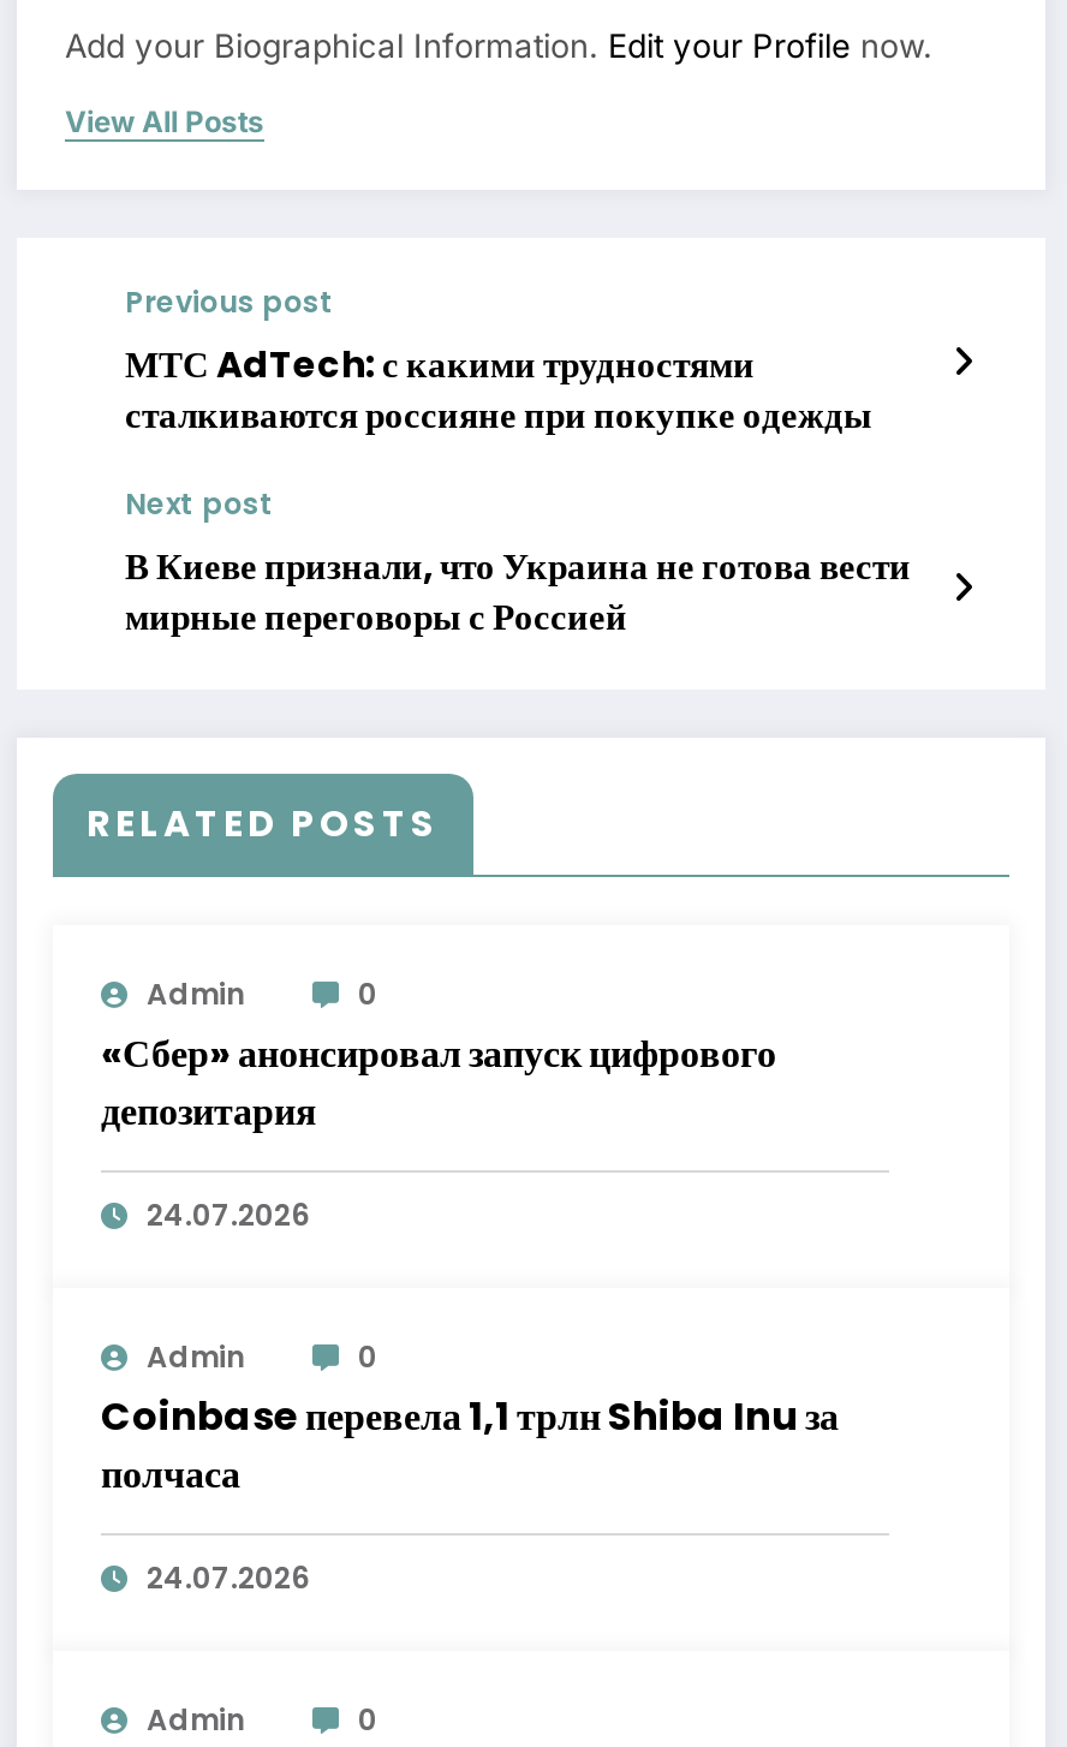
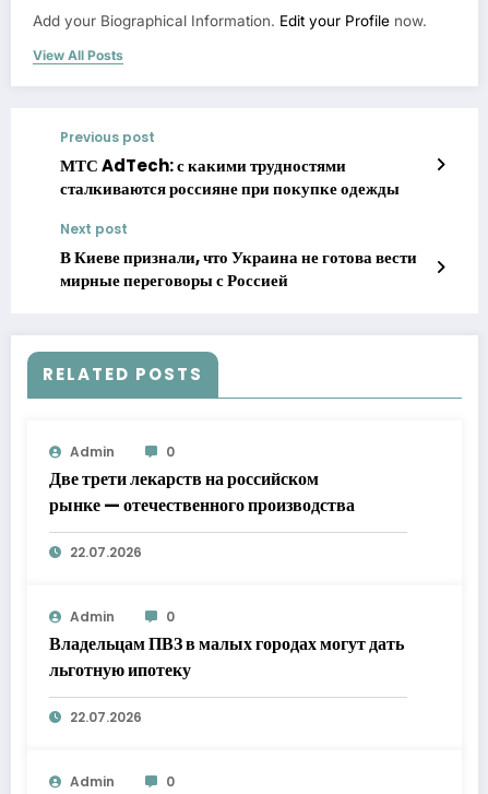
[101,1026,776,1139] «Сбер» анонсировал запуск цифрового | депозитария -> [49,466,355,517] Две трети лекарств на российском | рынке — отечественного производства
[147,1194,310,1235] 24.07.2026 -> [70,543,142,561] 22.07.2026
[101,1388,839,1501] Coinbase перевела 1,1 трлн Shiba Inu за | полчаса -> [49,631,404,682] Владельцам ПВЗ в малых городах могут дать | льготную ипотеку
[147,1557,310,1598] 24.07.2026 -> [70,708,142,726] 22.07.2026

